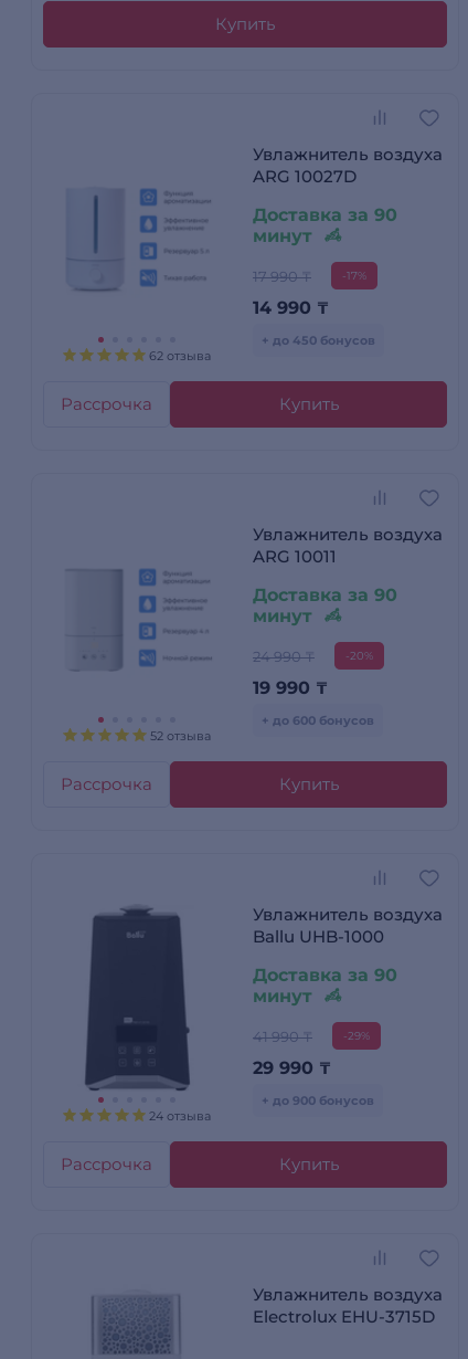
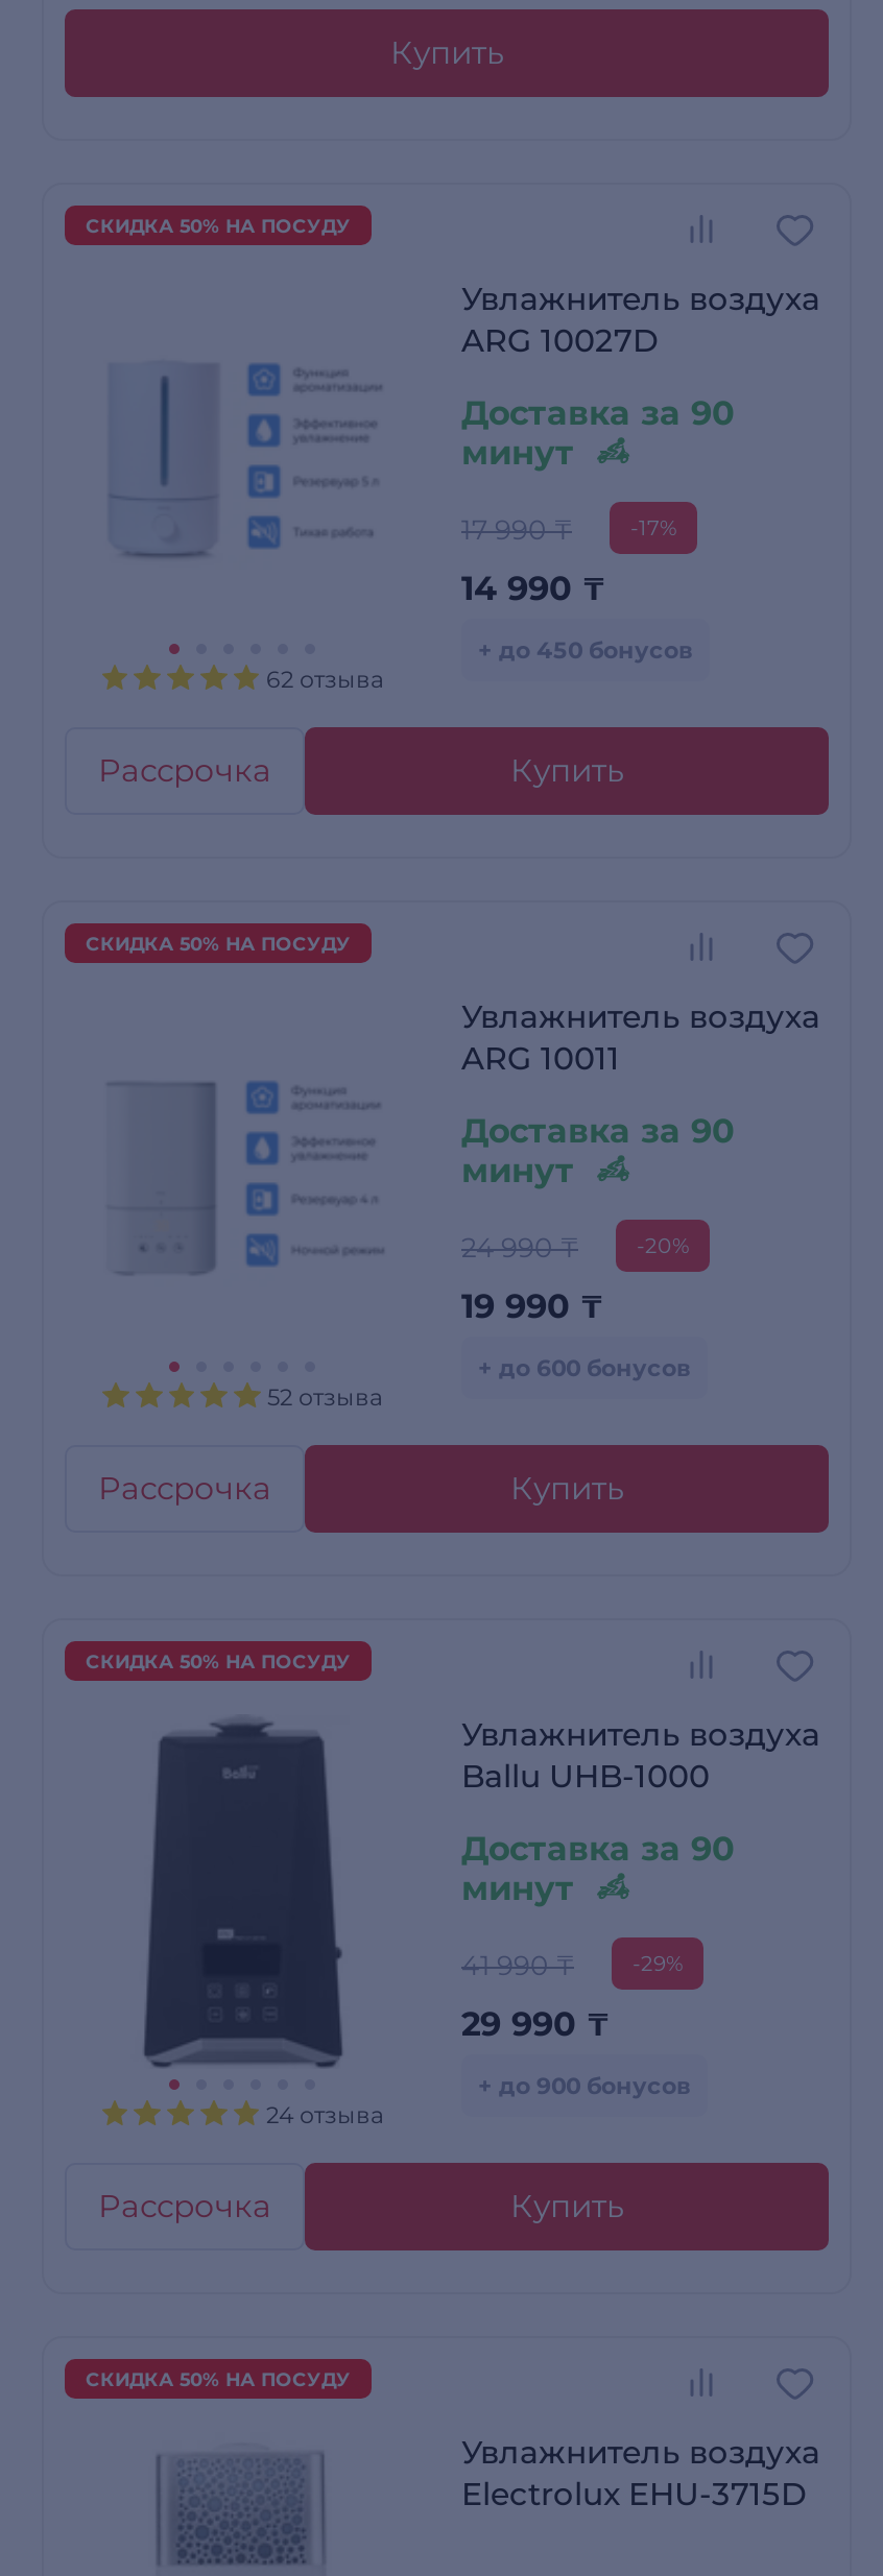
none -> [86,214,351,237] СКИДКА 50% НА ПОСУДУ
none -> [86,932,351,955] СКИДКА 50% НА ПОСУДУ
none -> [86,1650,351,1673] СКИДКА 50% НА ПОСУДУ
none -> [86,2368,351,2391] СКИДКА 50% НА ПОСУДУ

